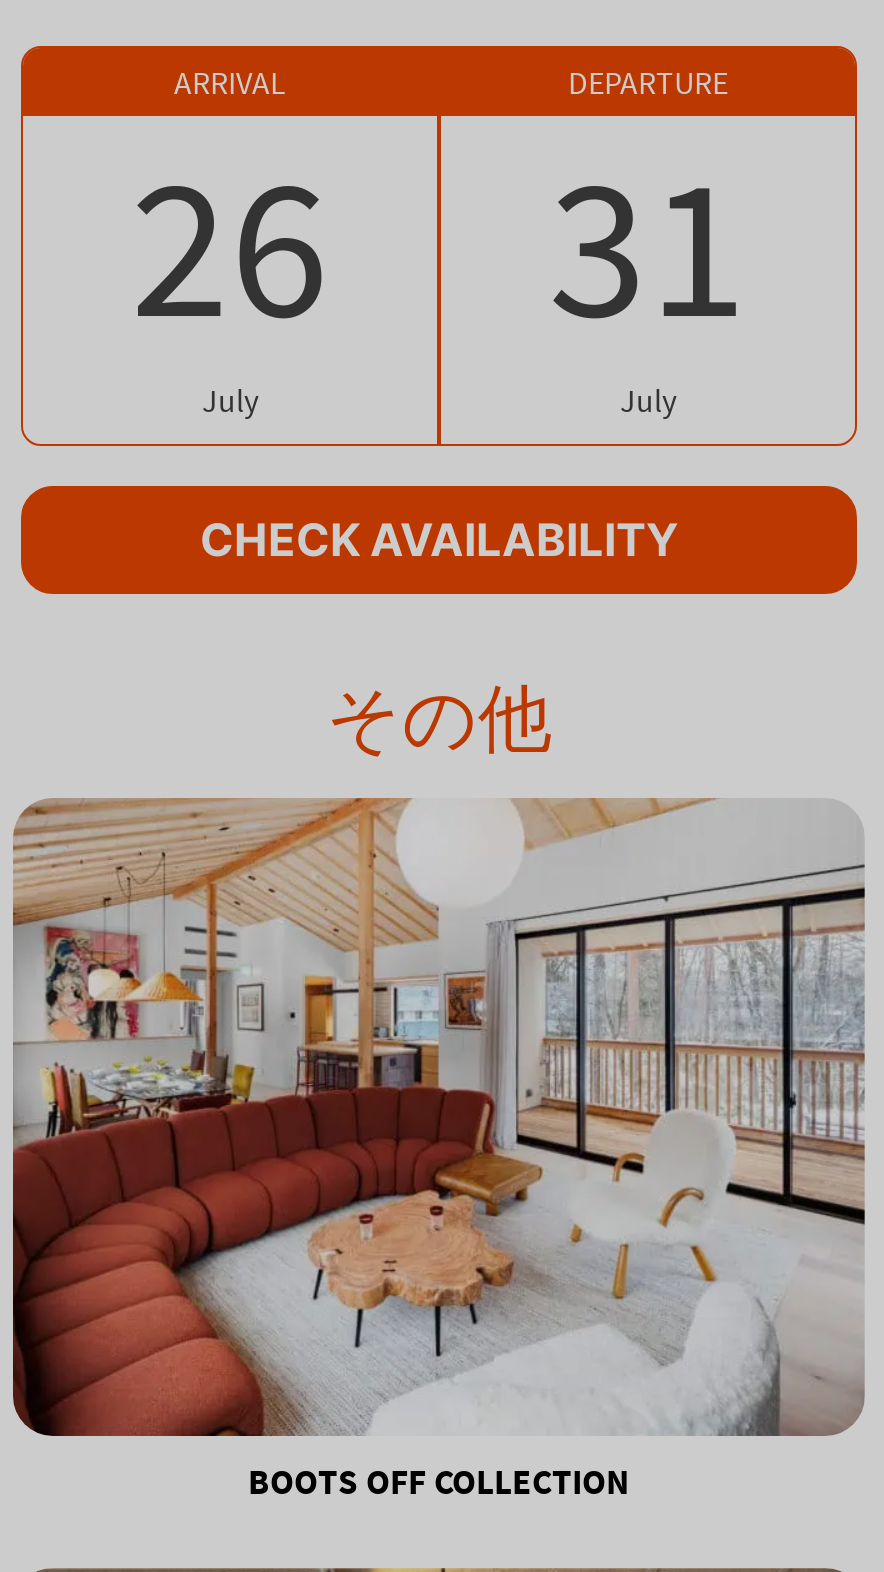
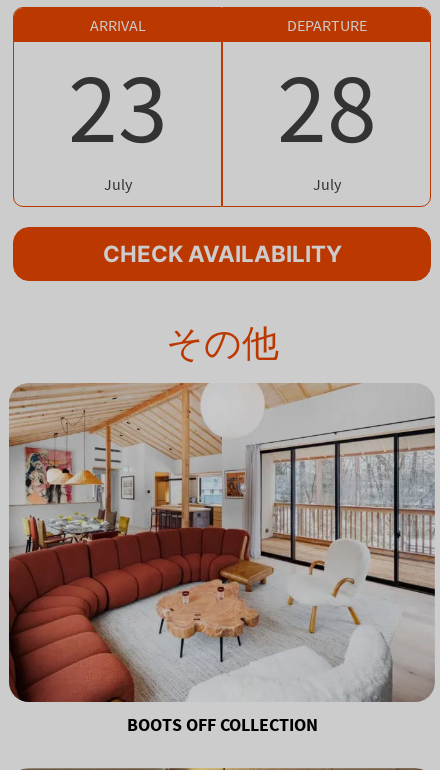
[130,119,330,369] 26 -> [67,44,167,169] 23
[548,119,748,369] 31 -> [276,44,376,169] 28

